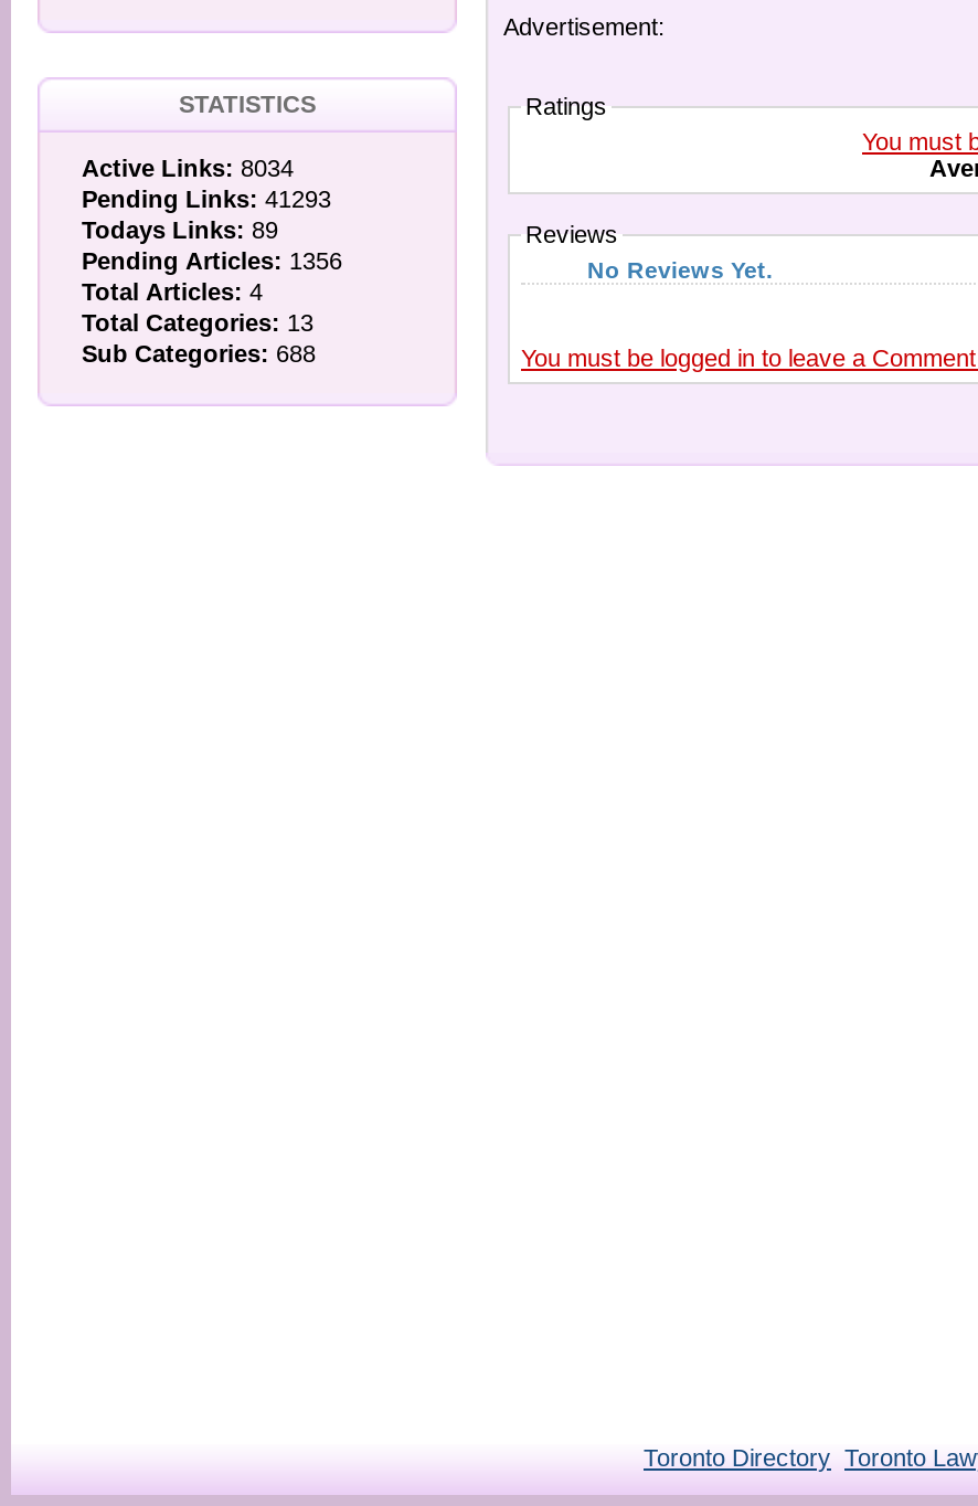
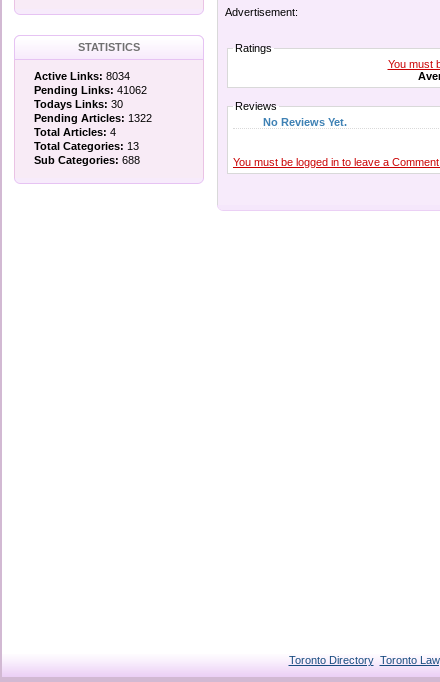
[82,185,331,212] Pending Links: 41293 -> [34,84,147,96] Pending Links: 41062
[82,216,278,243] Todays Links: 89 -> [34,98,123,110] Todays Links: 30
[82,247,342,274] Pending Articles: 1356 -> [34,112,152,124] Pending Articles: 1322

